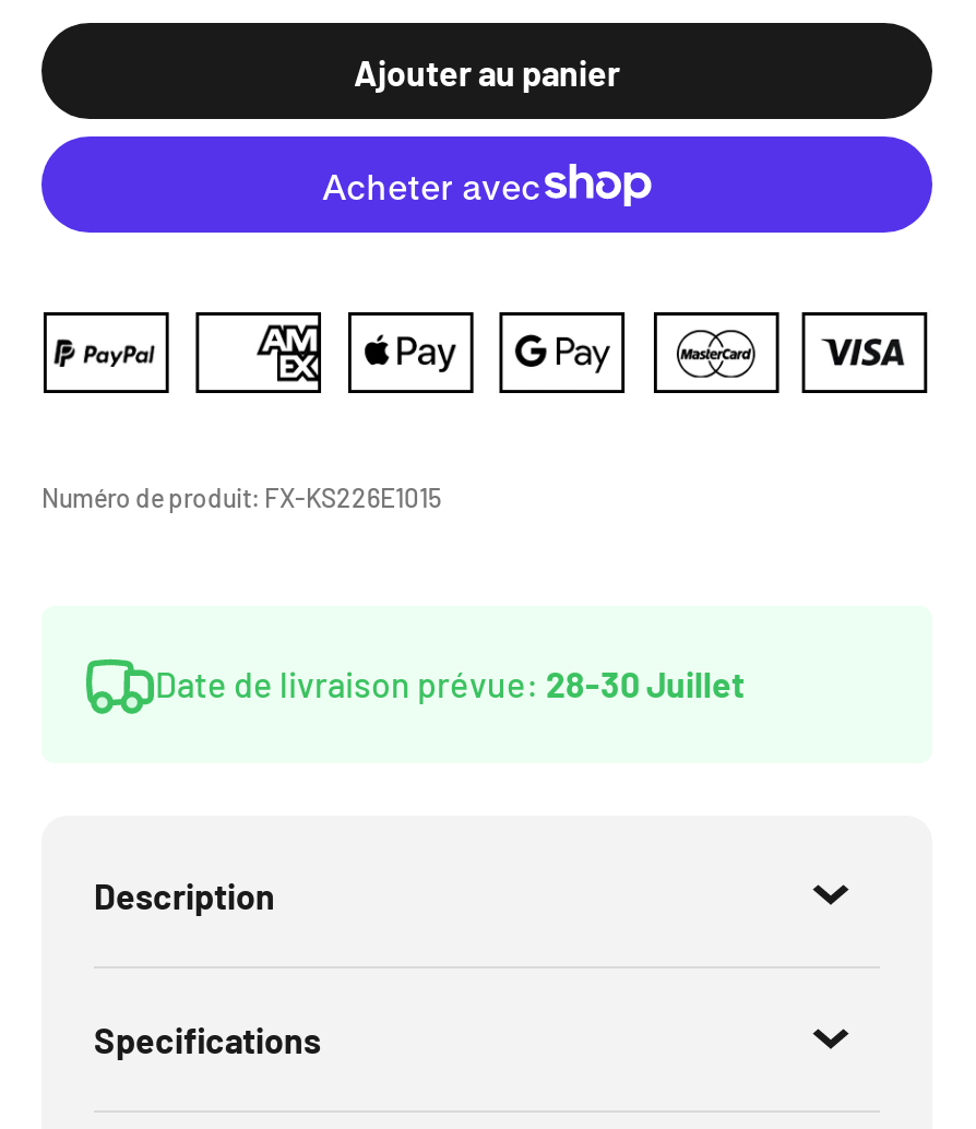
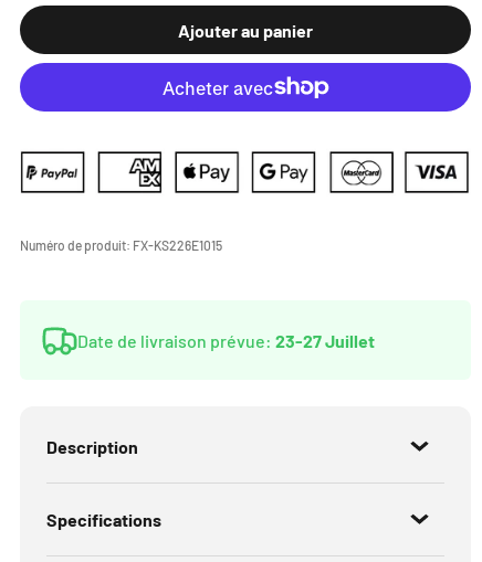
[155,663,745,704] Date de livraison prévue: 28-30 Juillet -> [77,330,375,351] Date de livraison prévue: 23-27 Juillet

